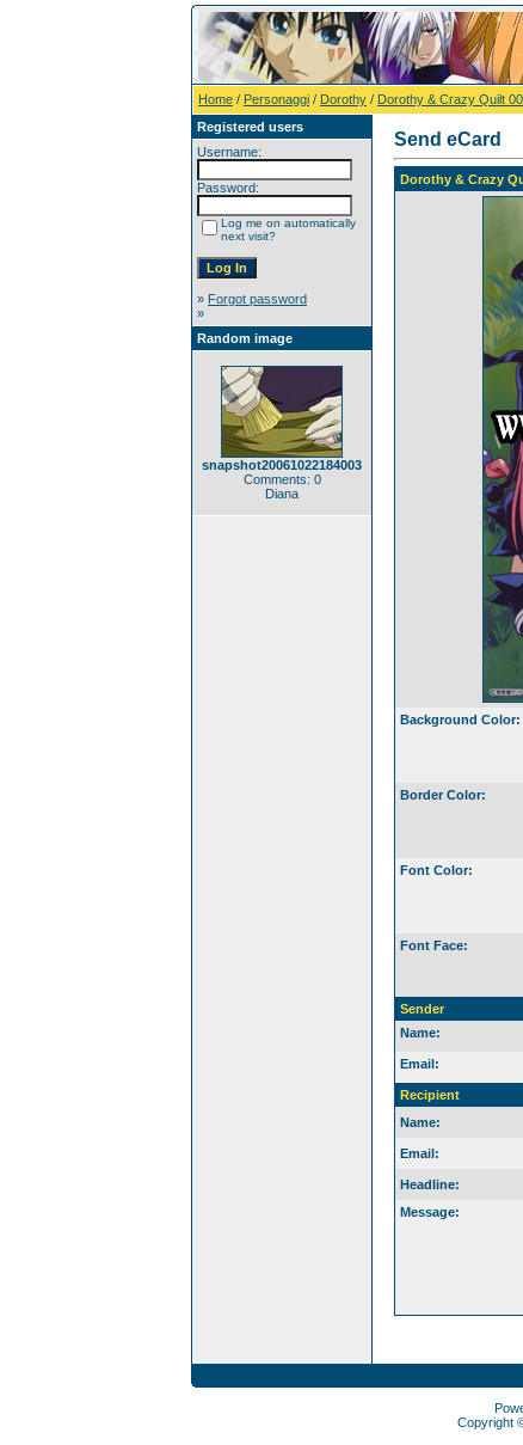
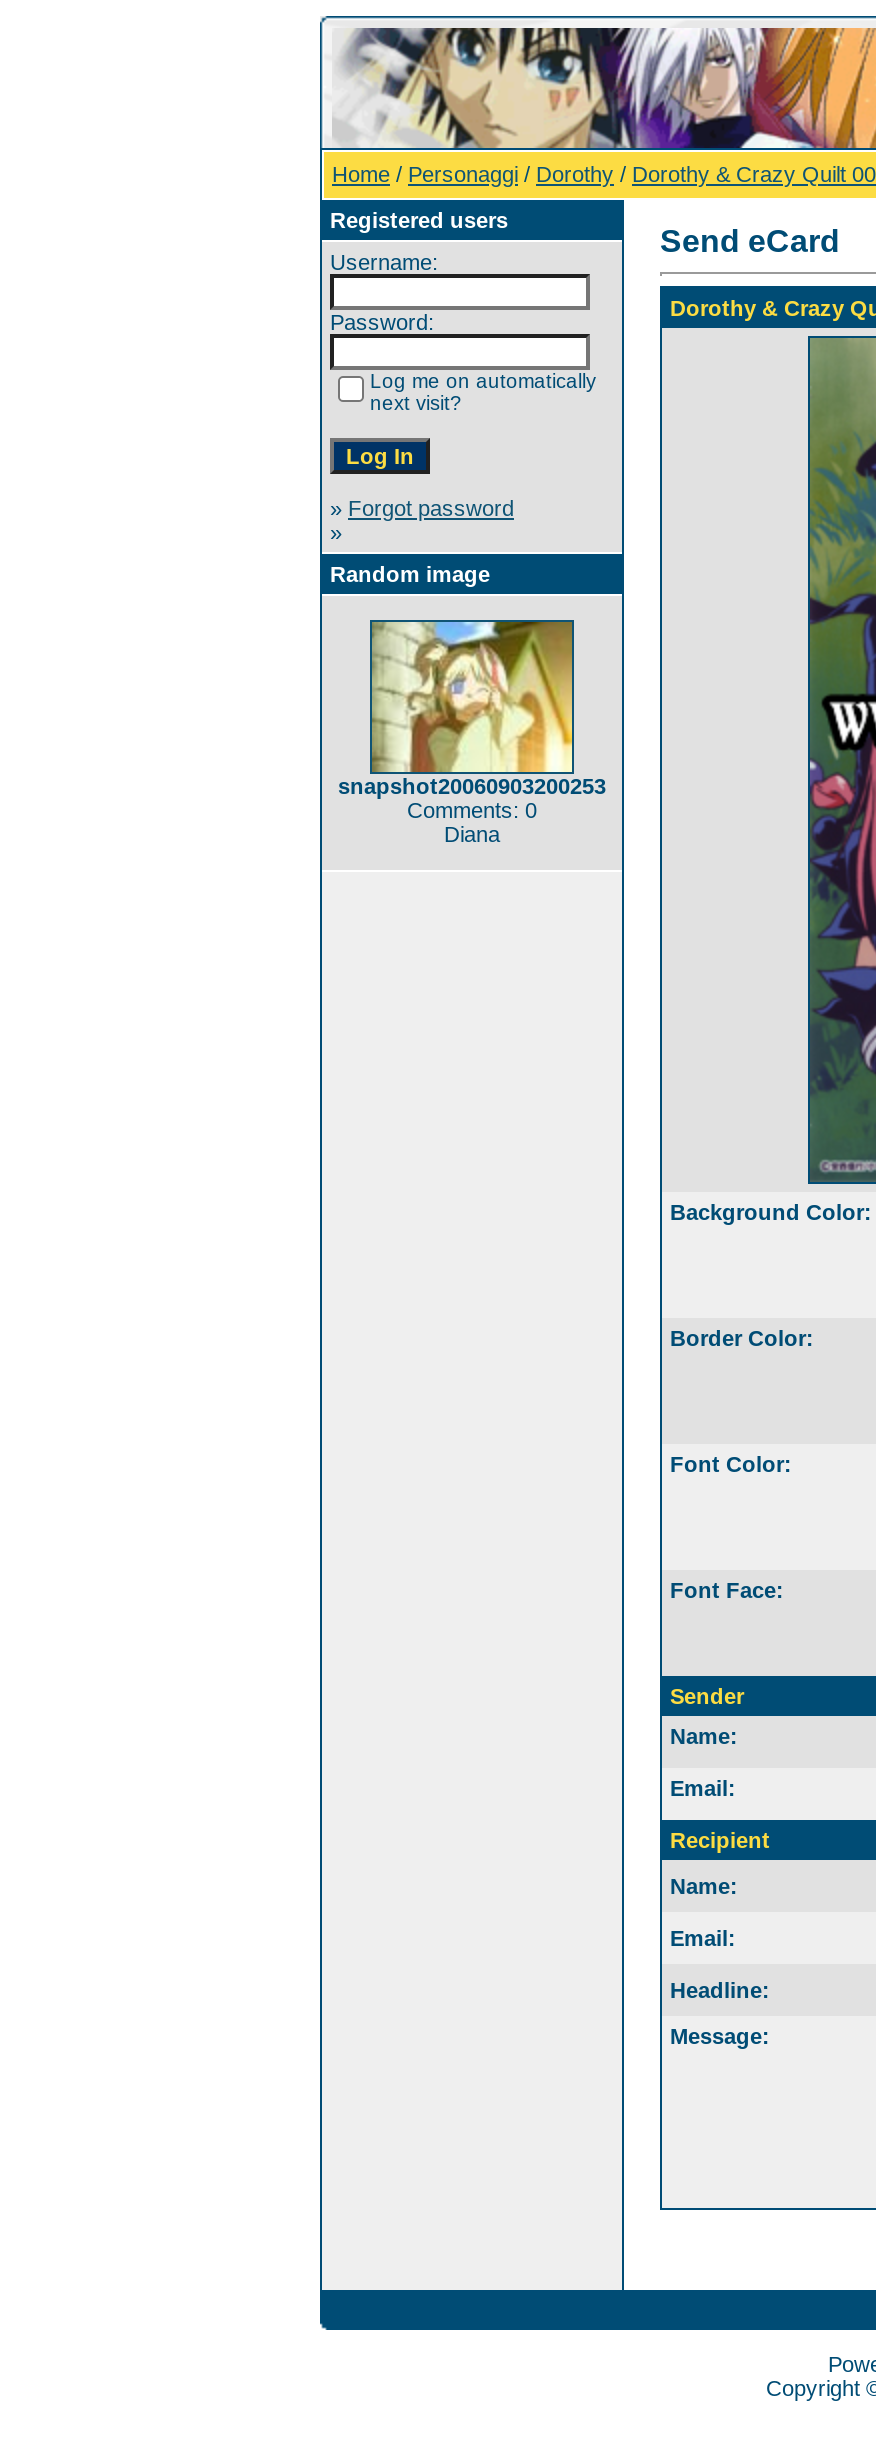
[202,366,362,472] [image] | snapshot20061022184003 -> [338,620,606,798] [image] | snapshot20060903200253

